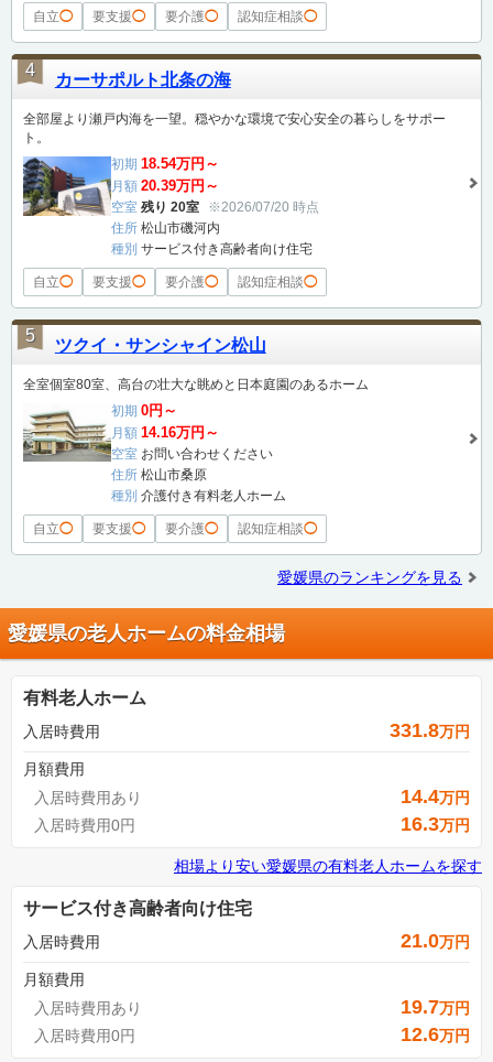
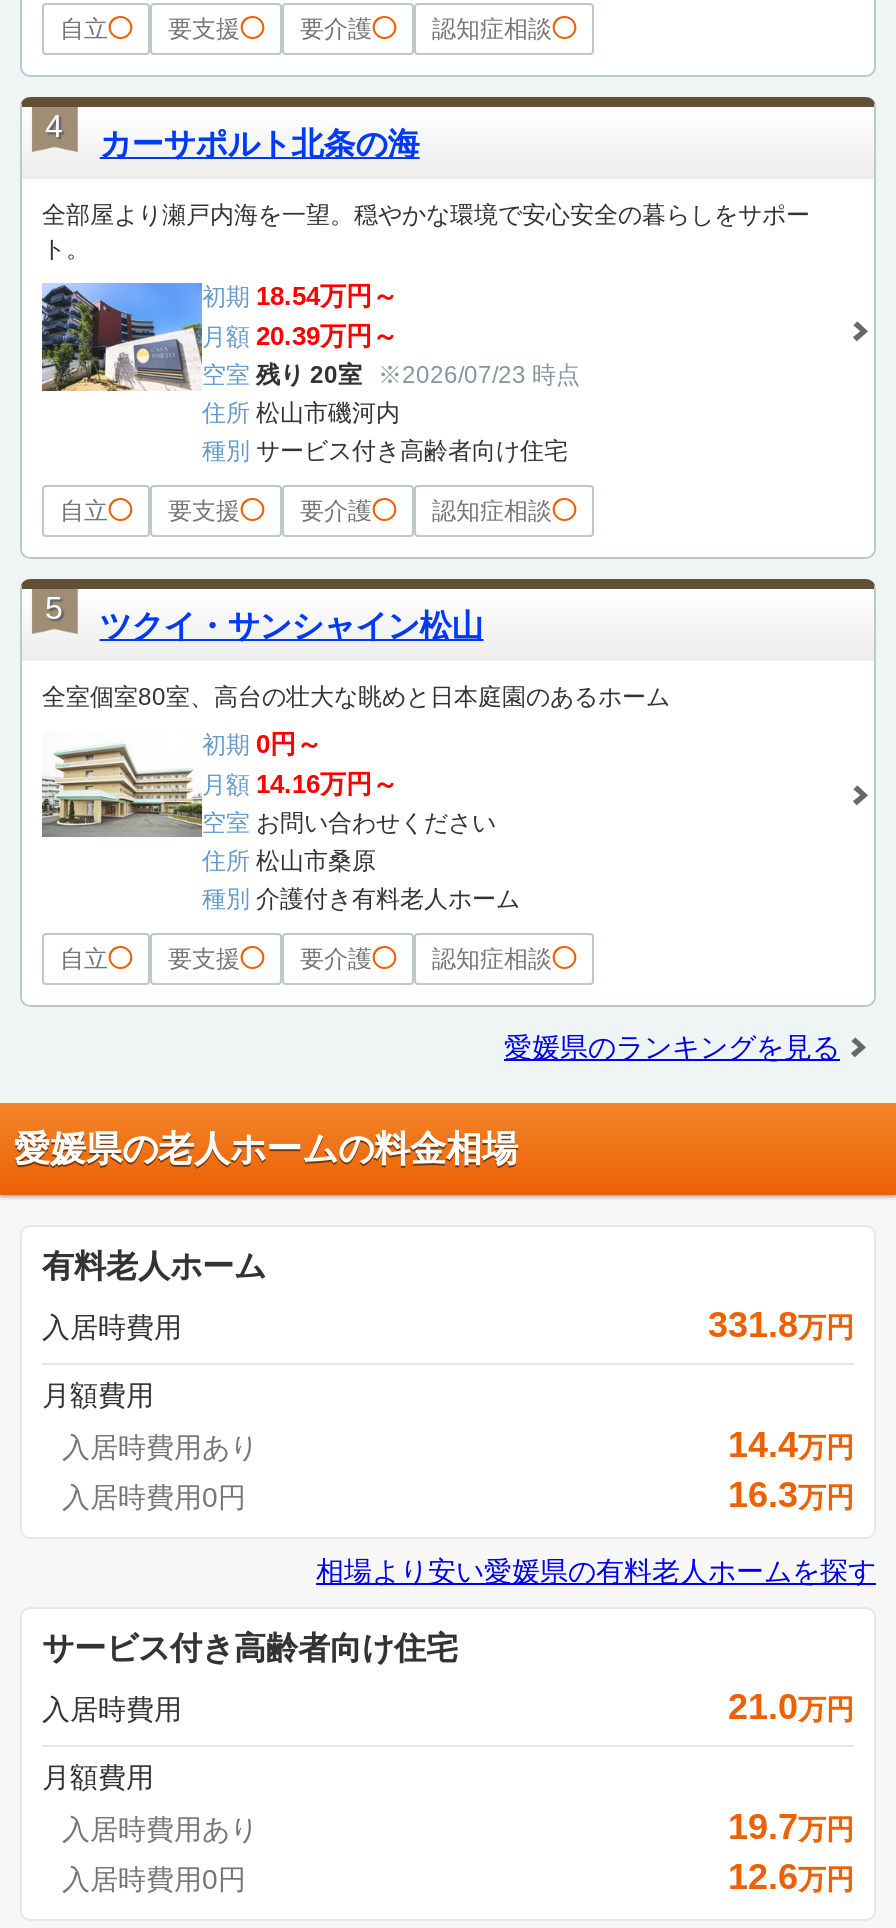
[111,200,319,215] 空室 残り 20室 ※2026/07/20 時点 -> [202,361,580,389] 空室 残り 20室 ※2026/07/23 時点

